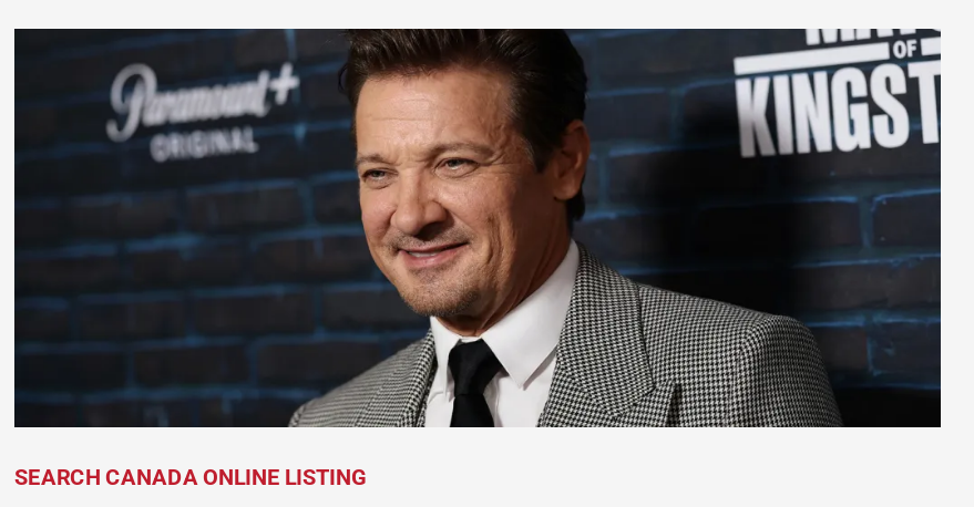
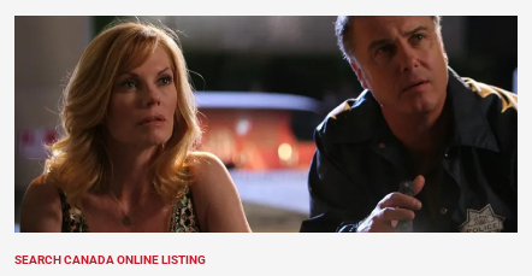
[14,27,943,430] [image] -> [13,14,519,234] [image]

